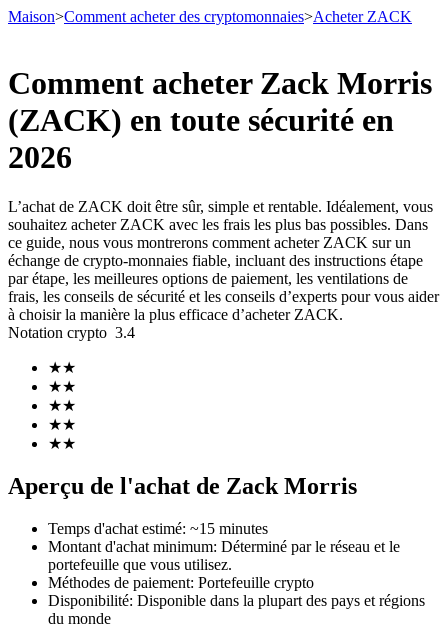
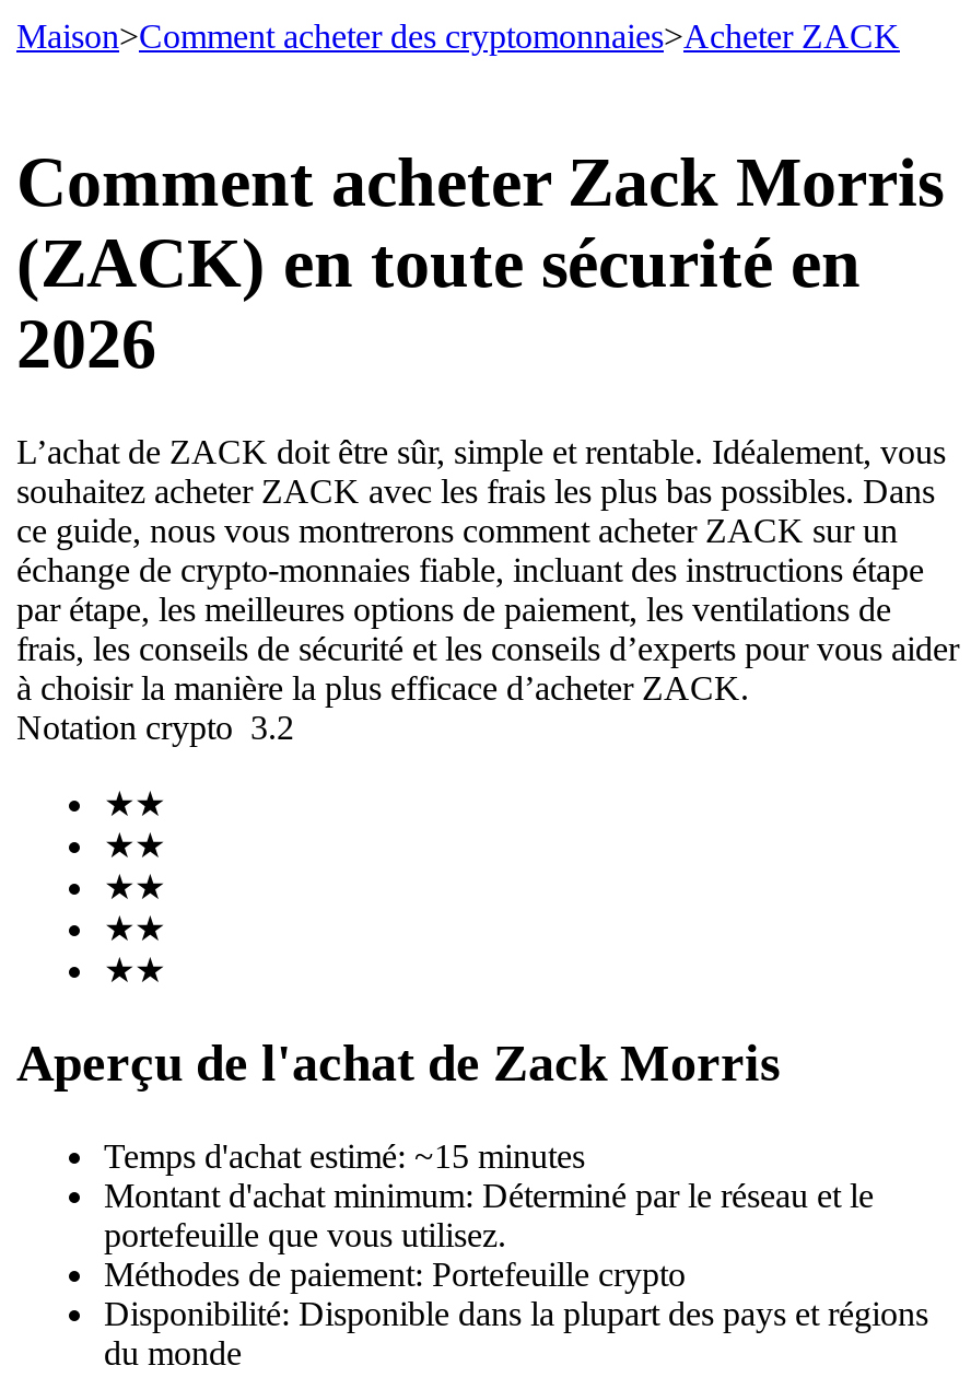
[8,324,135,341] Notation crypto 3.4 -> [16,708,294,746] Notation crypto 3.2

